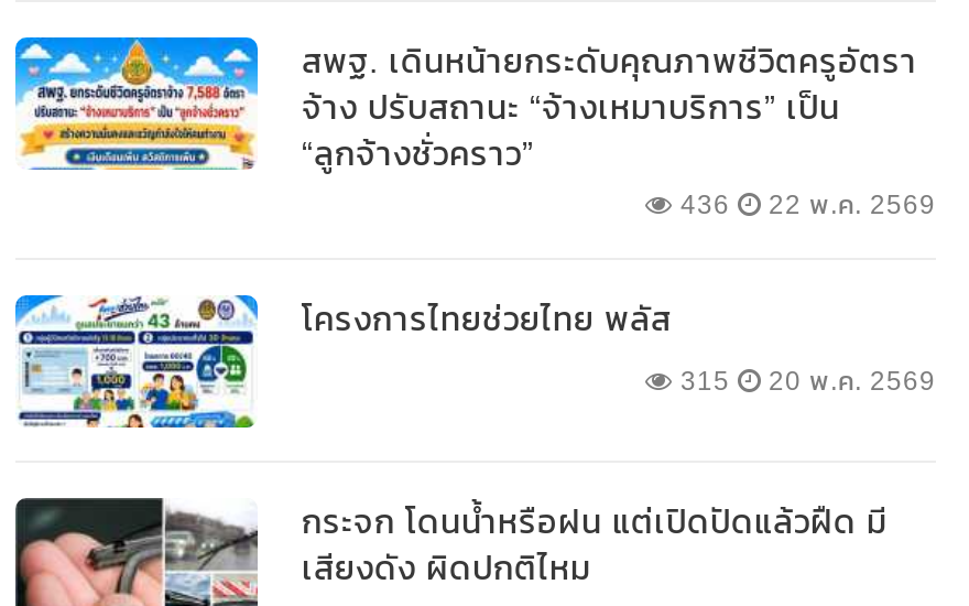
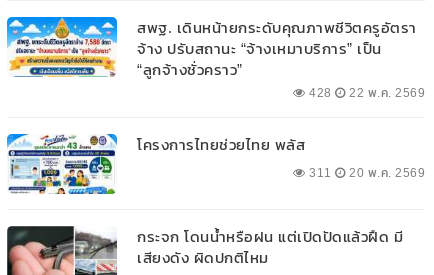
[673,186,936,225] 436 22 พ.ค. 2569 -> [305,84,425,102] 428 22 พ.ค. 2569
[673,362,936,402] 315 20 พ.ค. 2569 -> [305,164,425,182] 311 20 พ.ค. 2569

